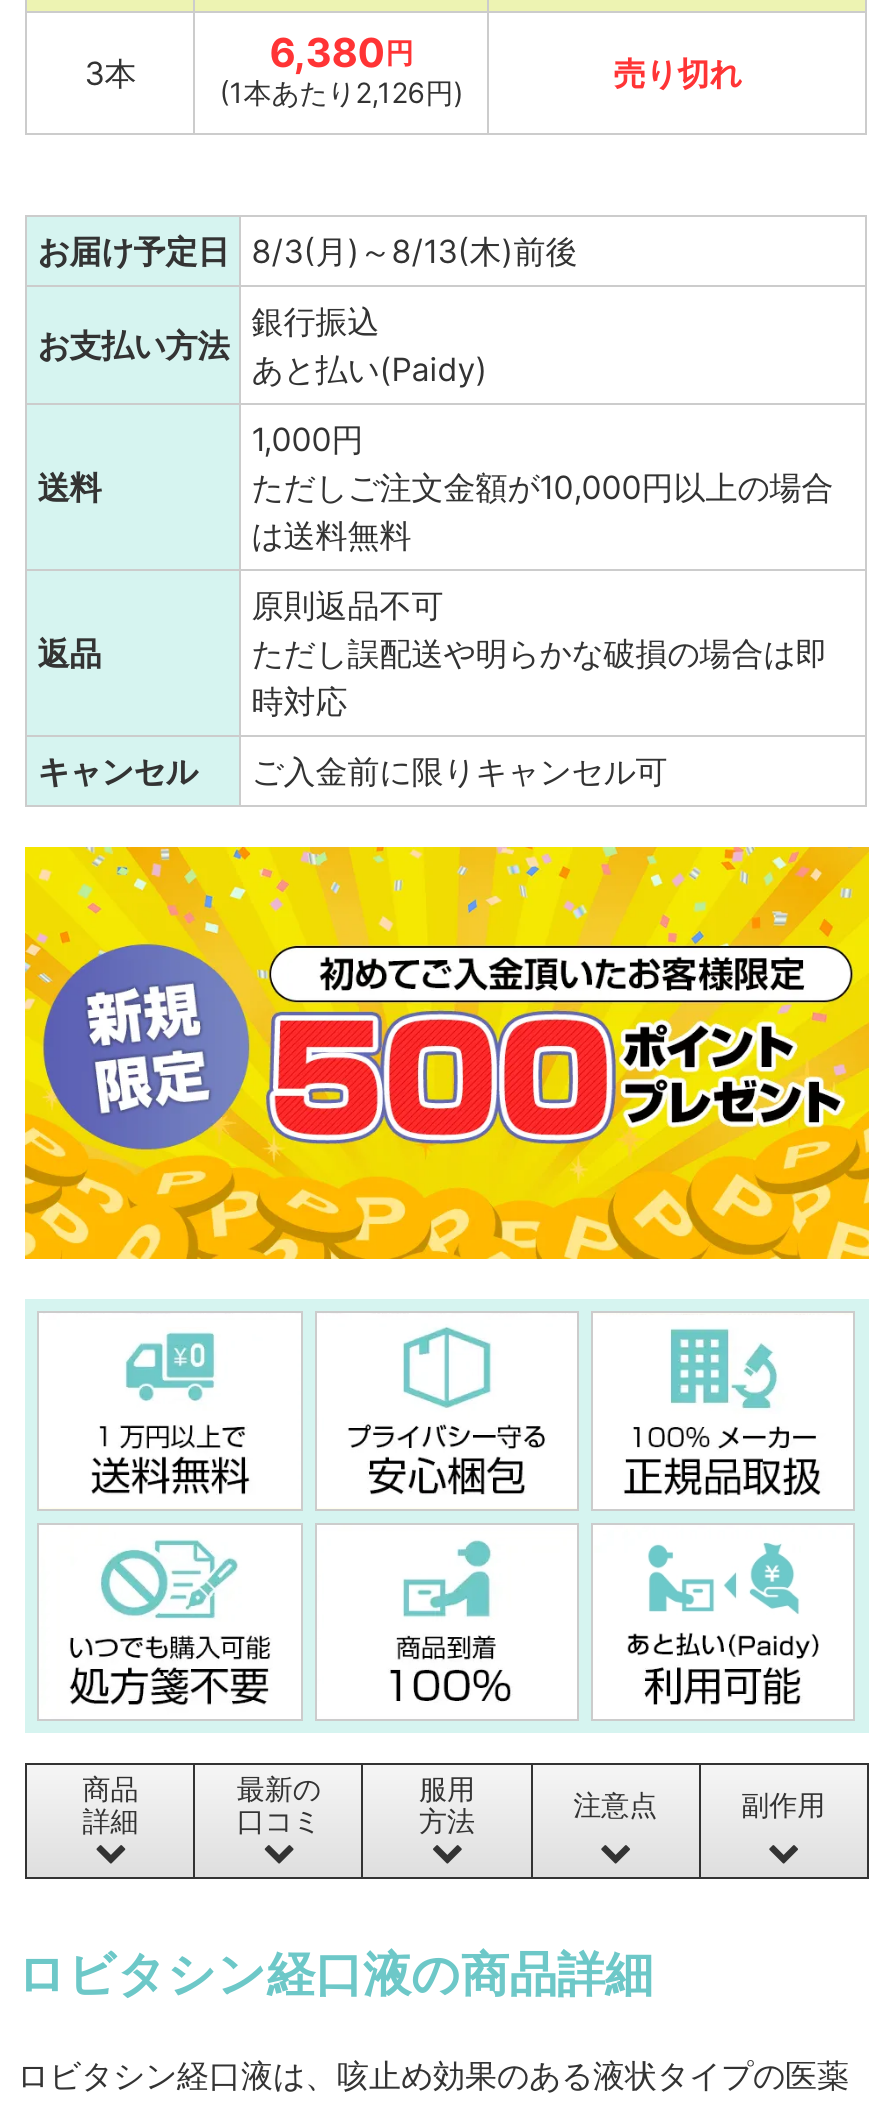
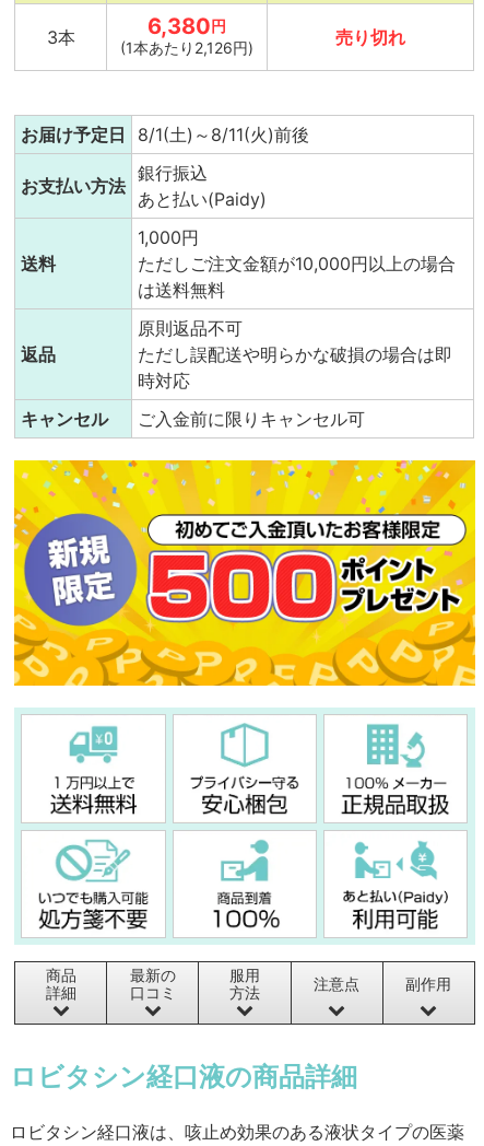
[37,230,577,270] お届け予定日 8/3(月)～8/13(木)前後 -> [21,123,309,145] お届け予定日 8/1(土)～8/11(火)前後

